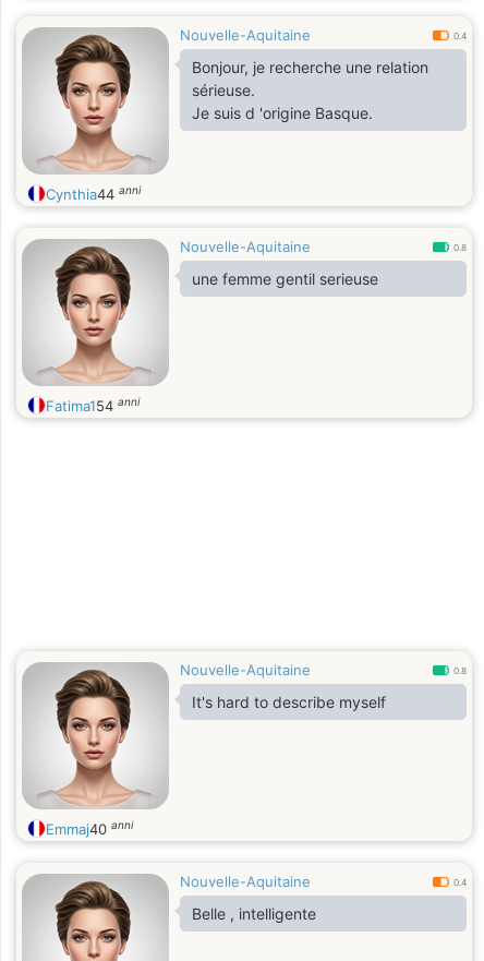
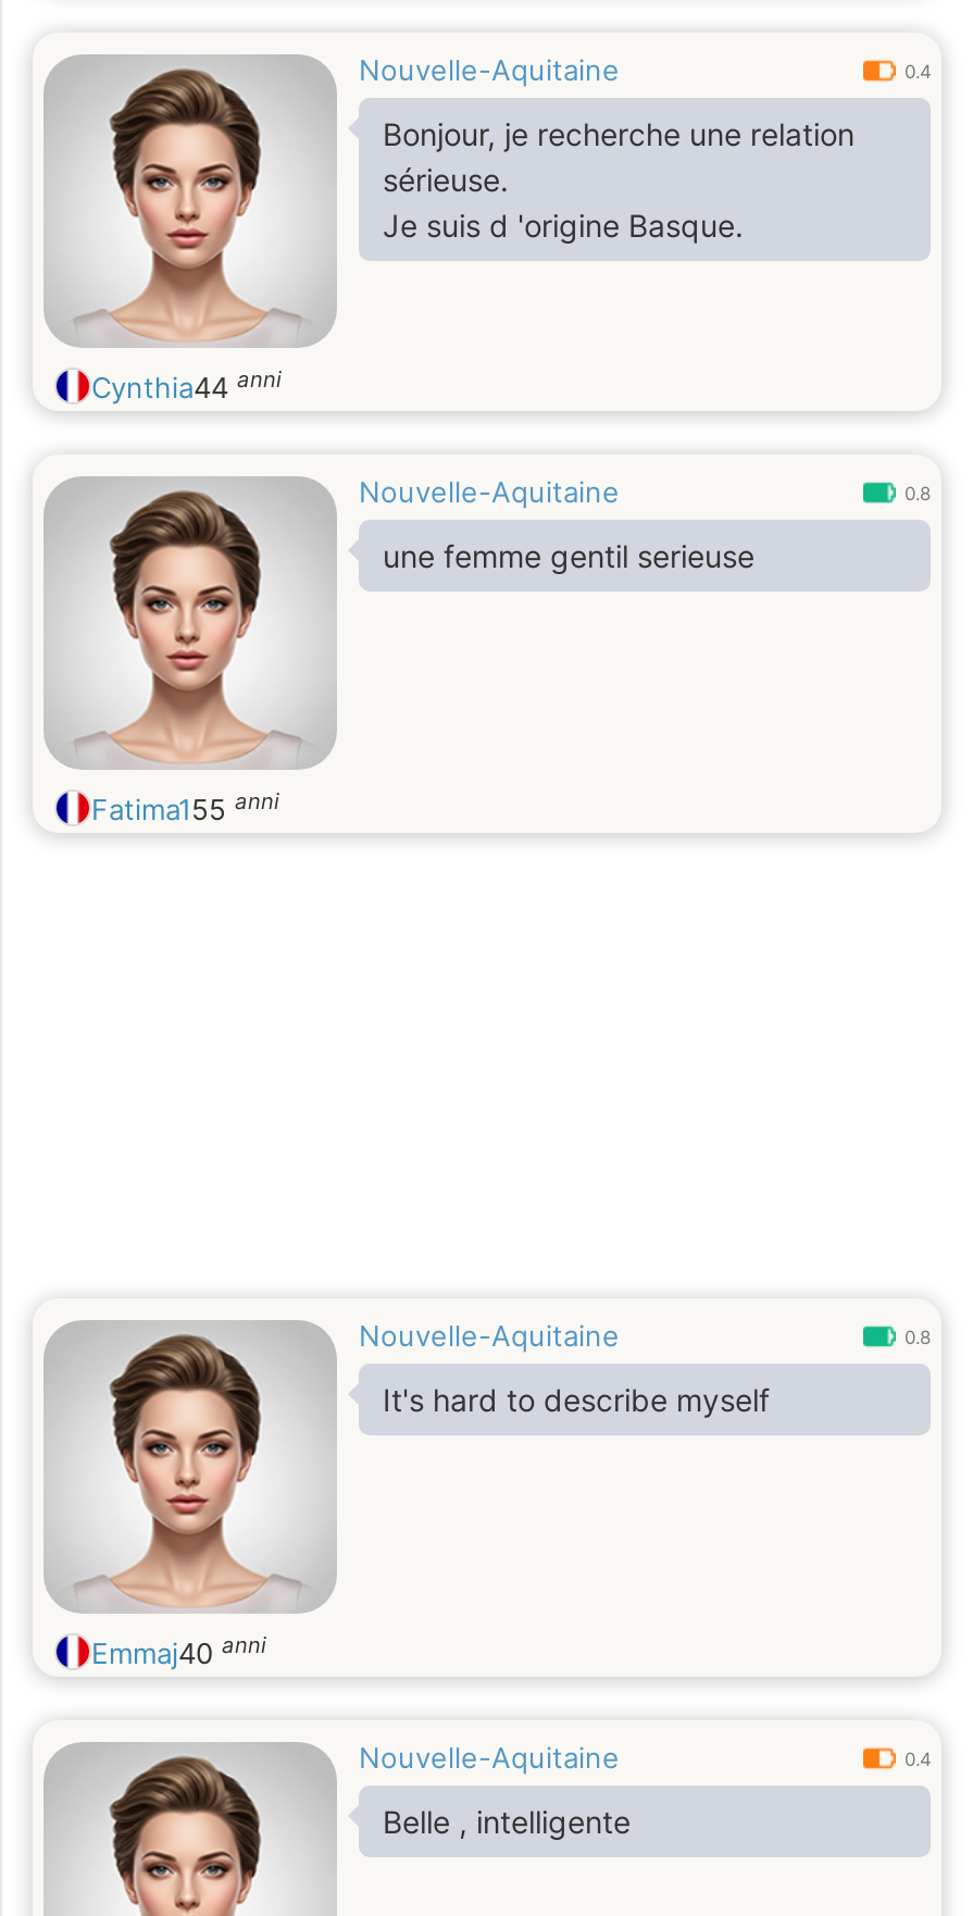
[46,395,140,415] Fatima154 anni -> [91,787,278,826] Fatima155 anni

